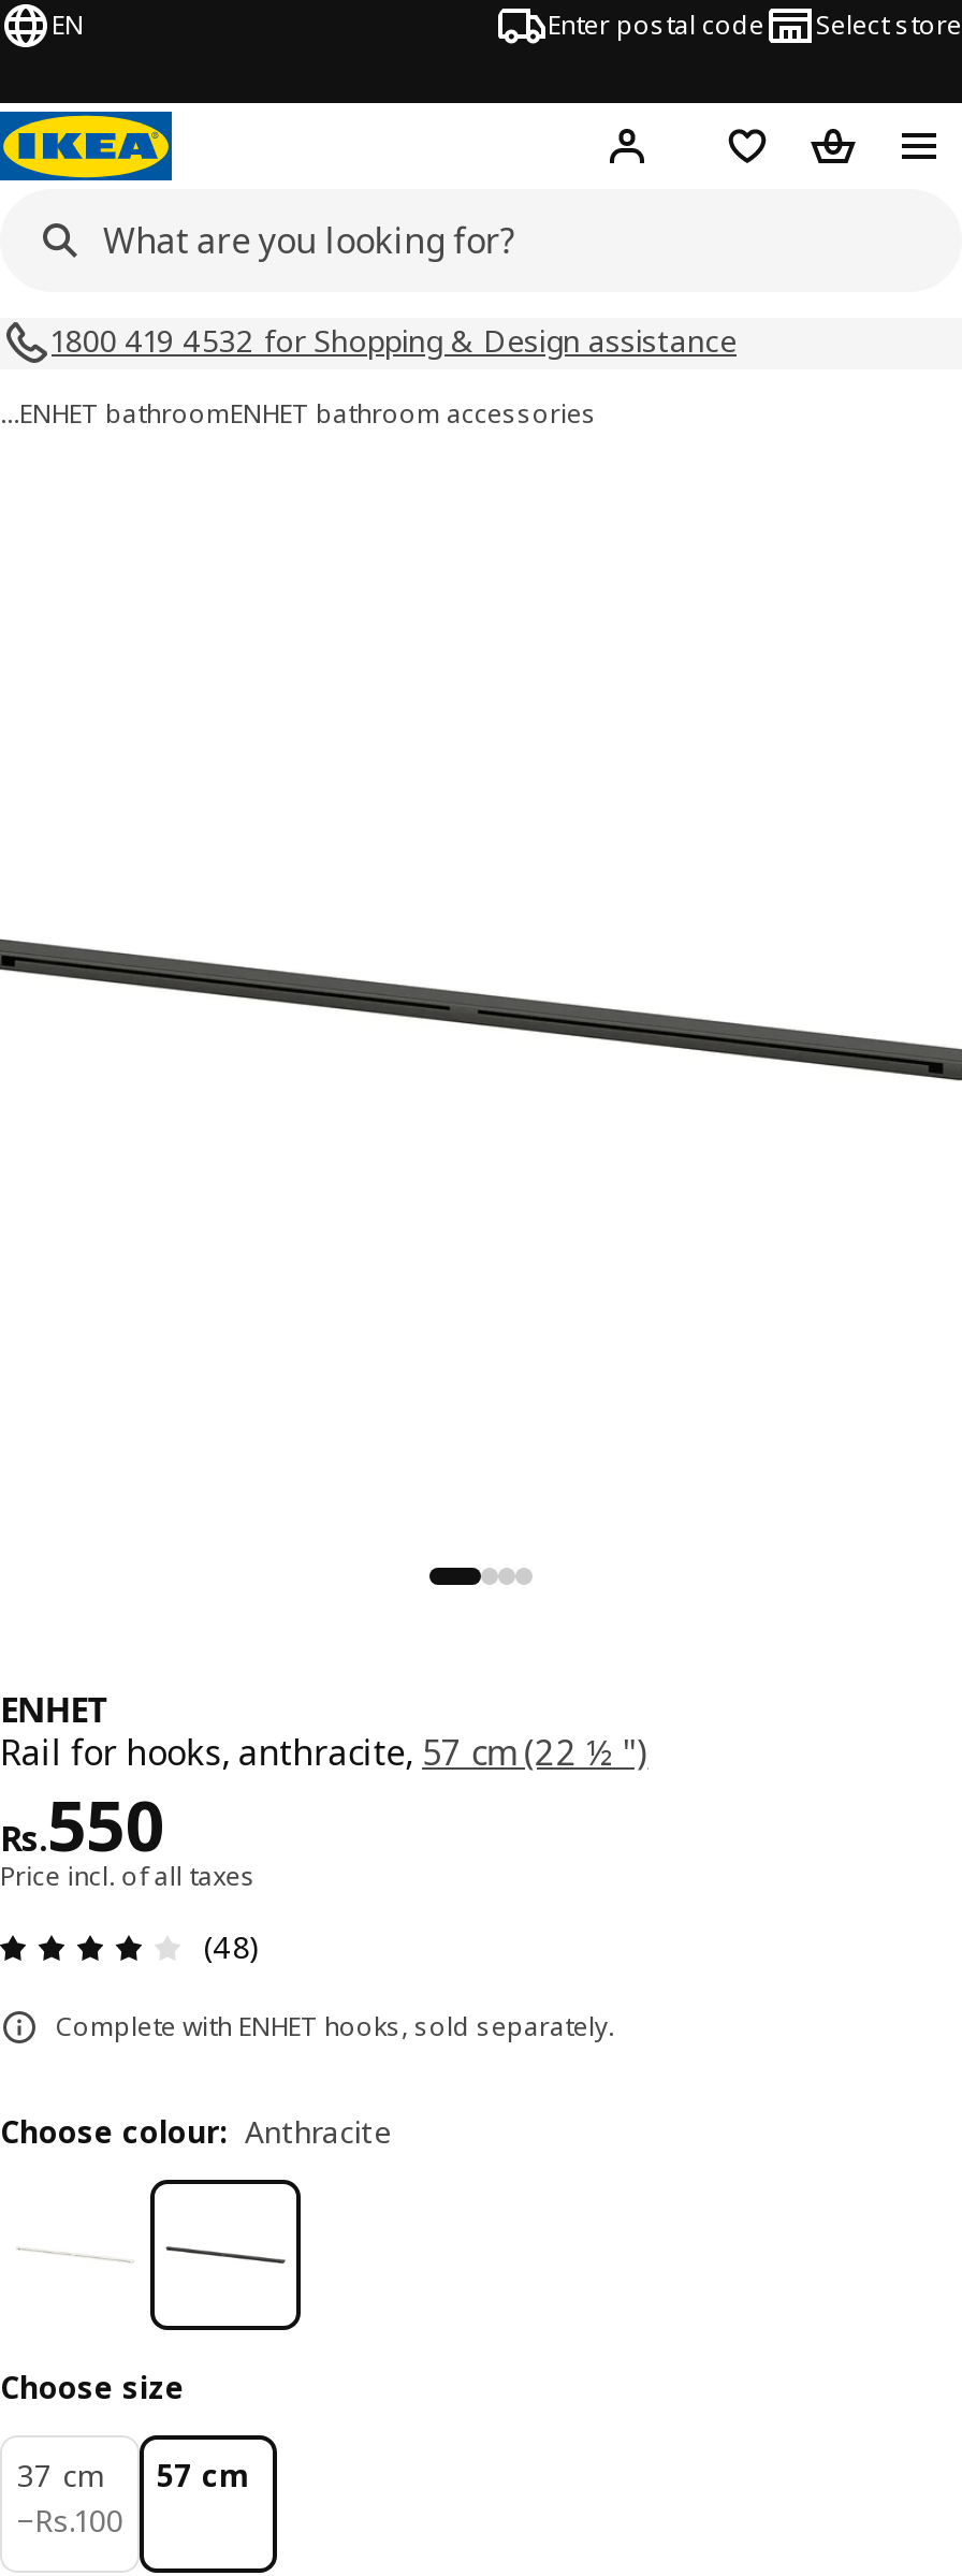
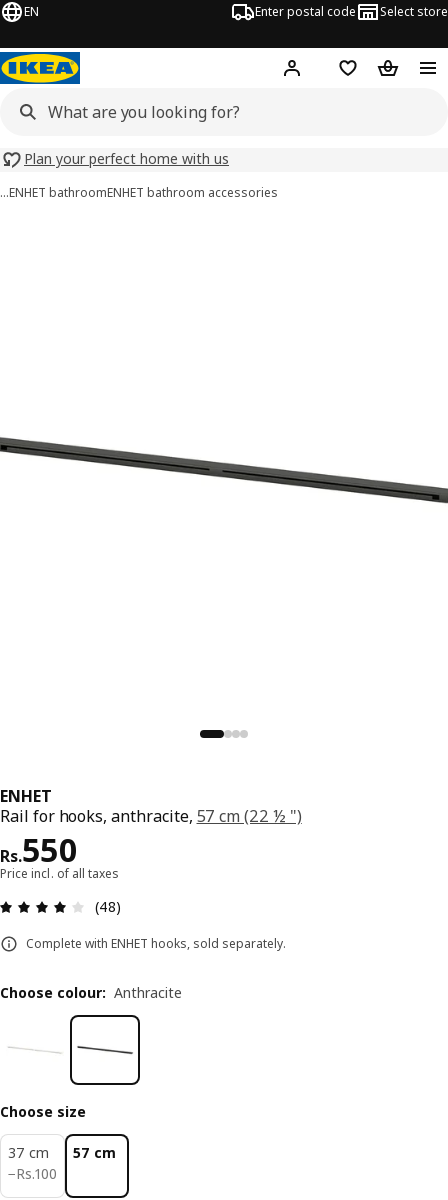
[52,320,737,361] 1800 419 4532 for Shopping & Design assistance -> [24,149,229,168] Plan your perfect home with us

